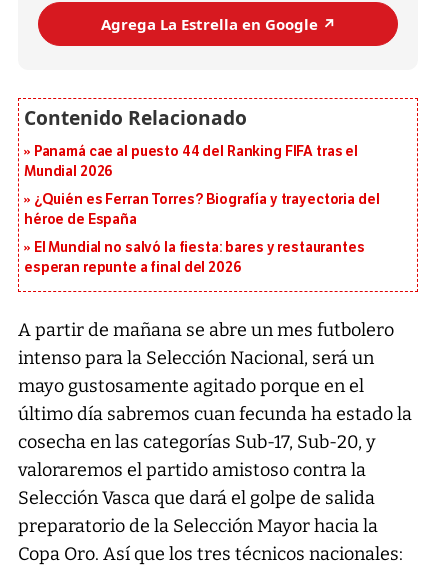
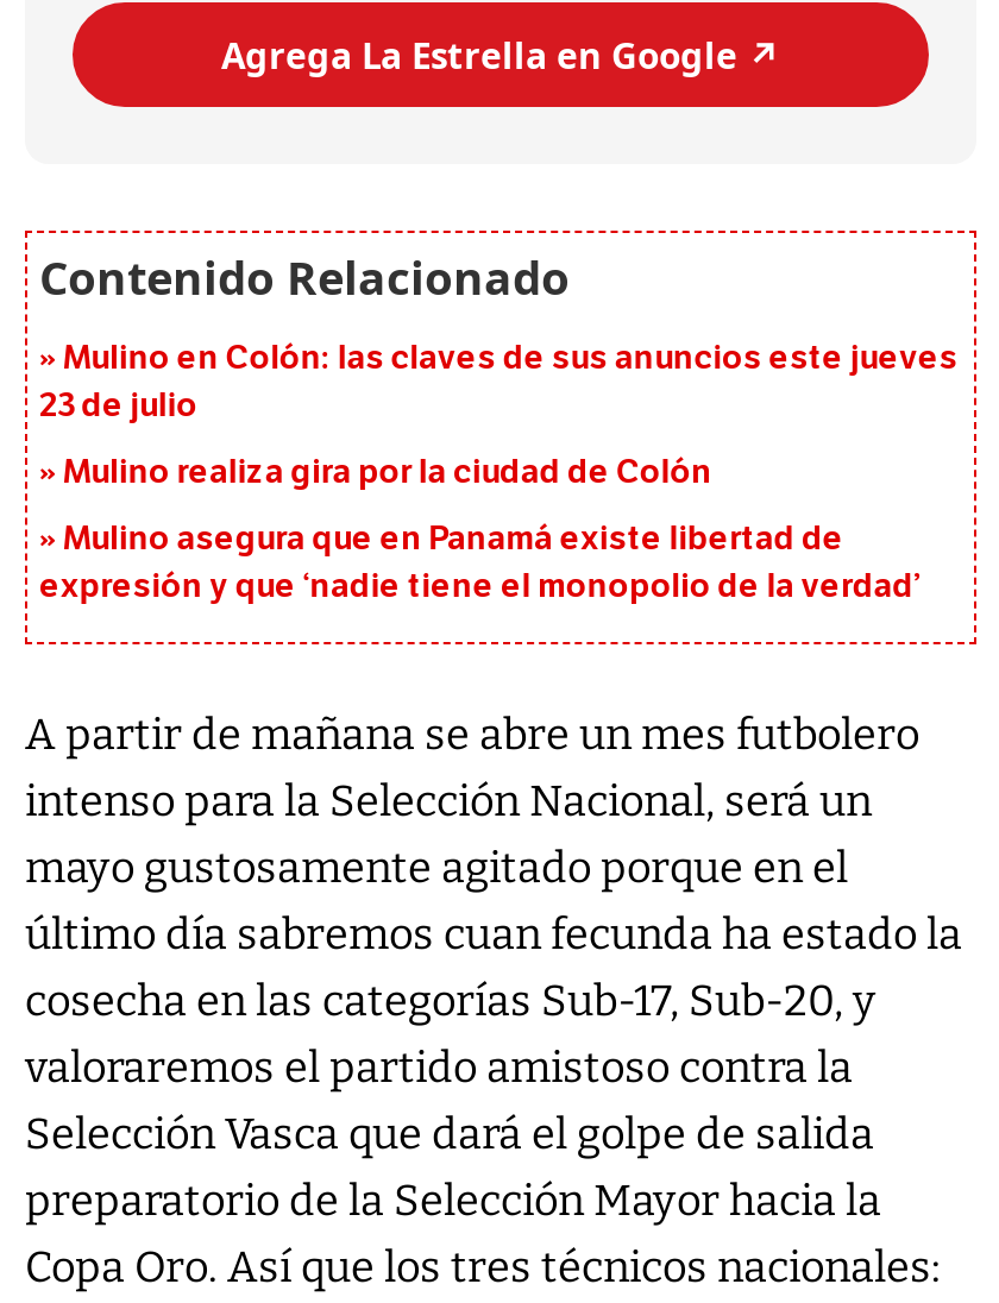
[24,143,358,180] Panamá cae al puesto 44 del Ranking FIFA tras el | Mundial 2026 -> [39,339,958,427] Mulino en Colón: las claves de sus anuncios este jueves | 23 de julio
[24,191,379,228] ¿Quién es Ferran Torres? Biografía y trayectoria del | héroe de España -> [63,453,712,493] Mulino realiza gira por la ciudad de Colón
[24,239,365,276] El Mundial no salvó la fiesta: bares y restaurantes | esperan repunte a final del 2026 -> [39,520,920,608] Mulino asegura que en Panamá existe libertad de | expresión y que ‘nadie tiene el monopolio de la verdad’

